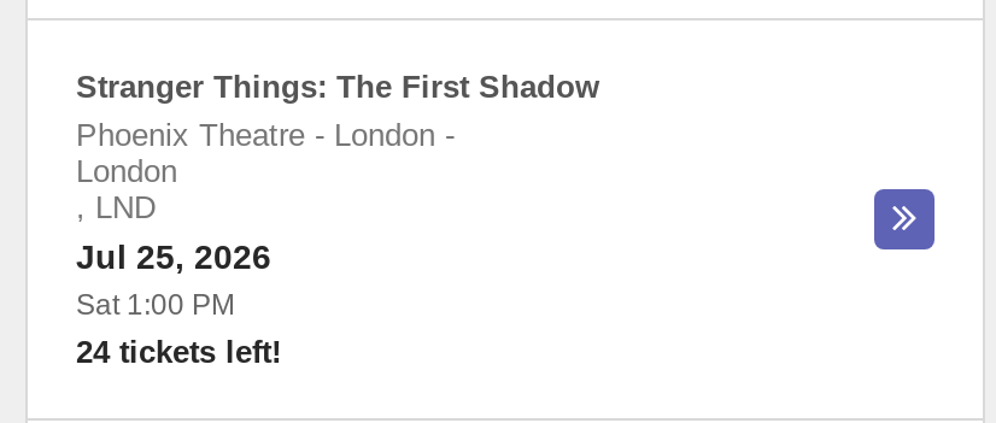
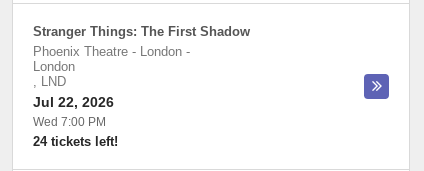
[76,237,271,276] Jul 25, 2026 -> [33,94,114,110] Jul 22, 2026
[76,288,235,322] Sat 1:00 PM -> [33,115,106,129] Wed 7:00 PM

